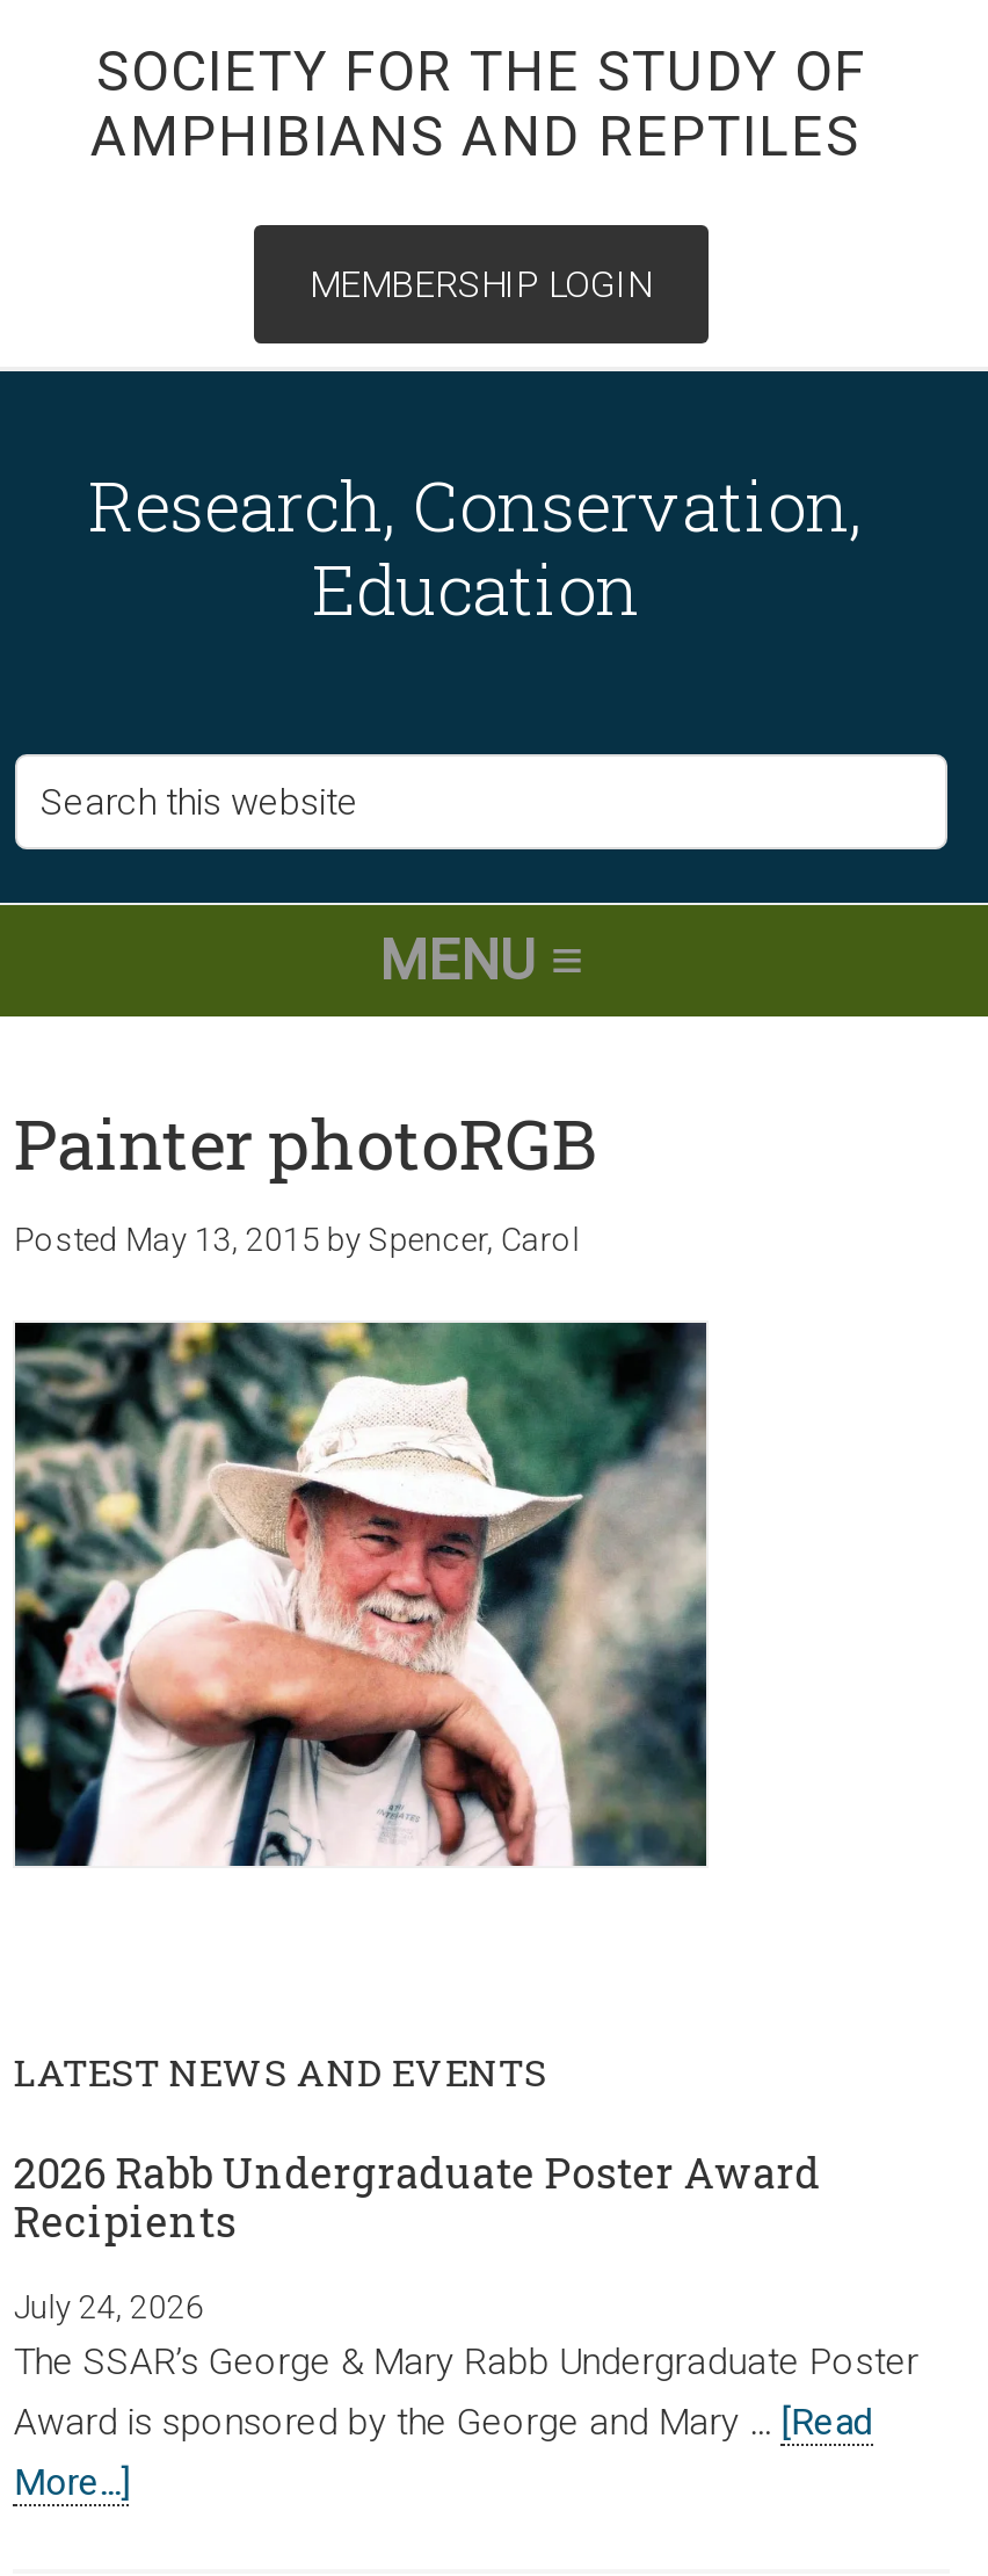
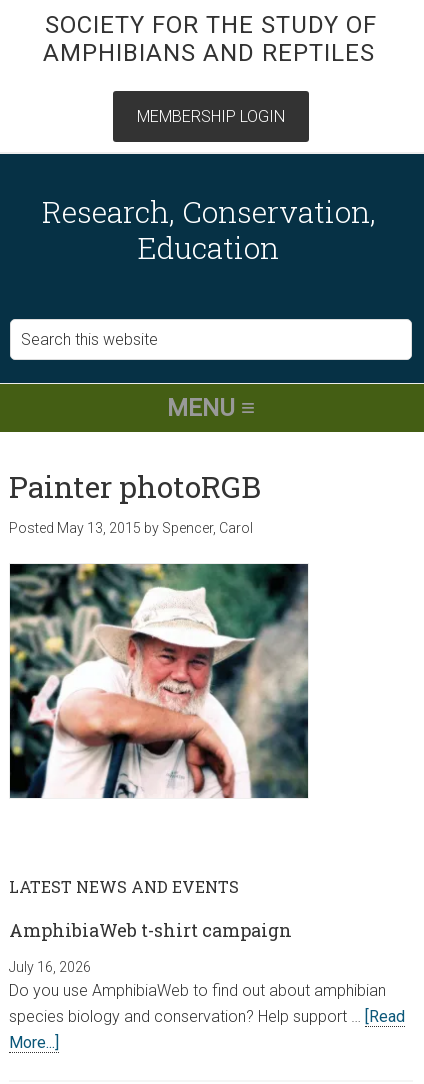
[14,2144,821,2249] 2026 Rabb Undergraduate Poster Award | Recipients -> [9,918,292,942] AmphibiaWeb t-shirt campaign
[14,2288,918,2444] July 24, 2026 | The SSAR’s George & Mary Rabb Undergraduate Poster | Award is sponsored by the George and Mary … [Read -> [9,959,405,1026] July 16, 2026 | Do you use AmphibiaWeb to find out about amphibian | species biology and conservation? Help support … [Read

